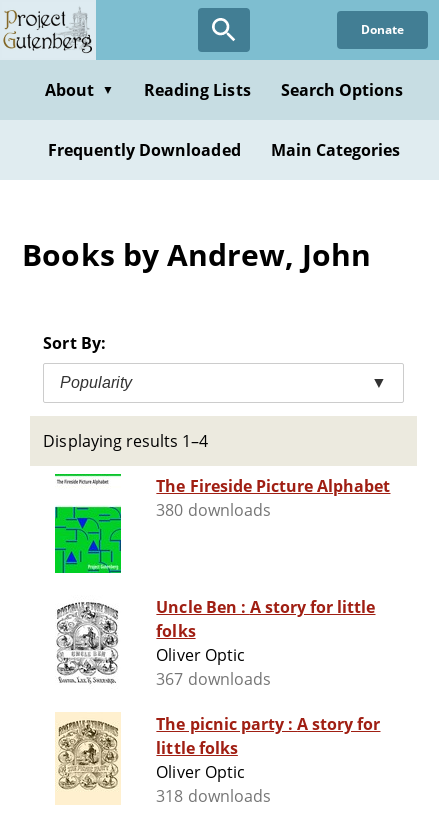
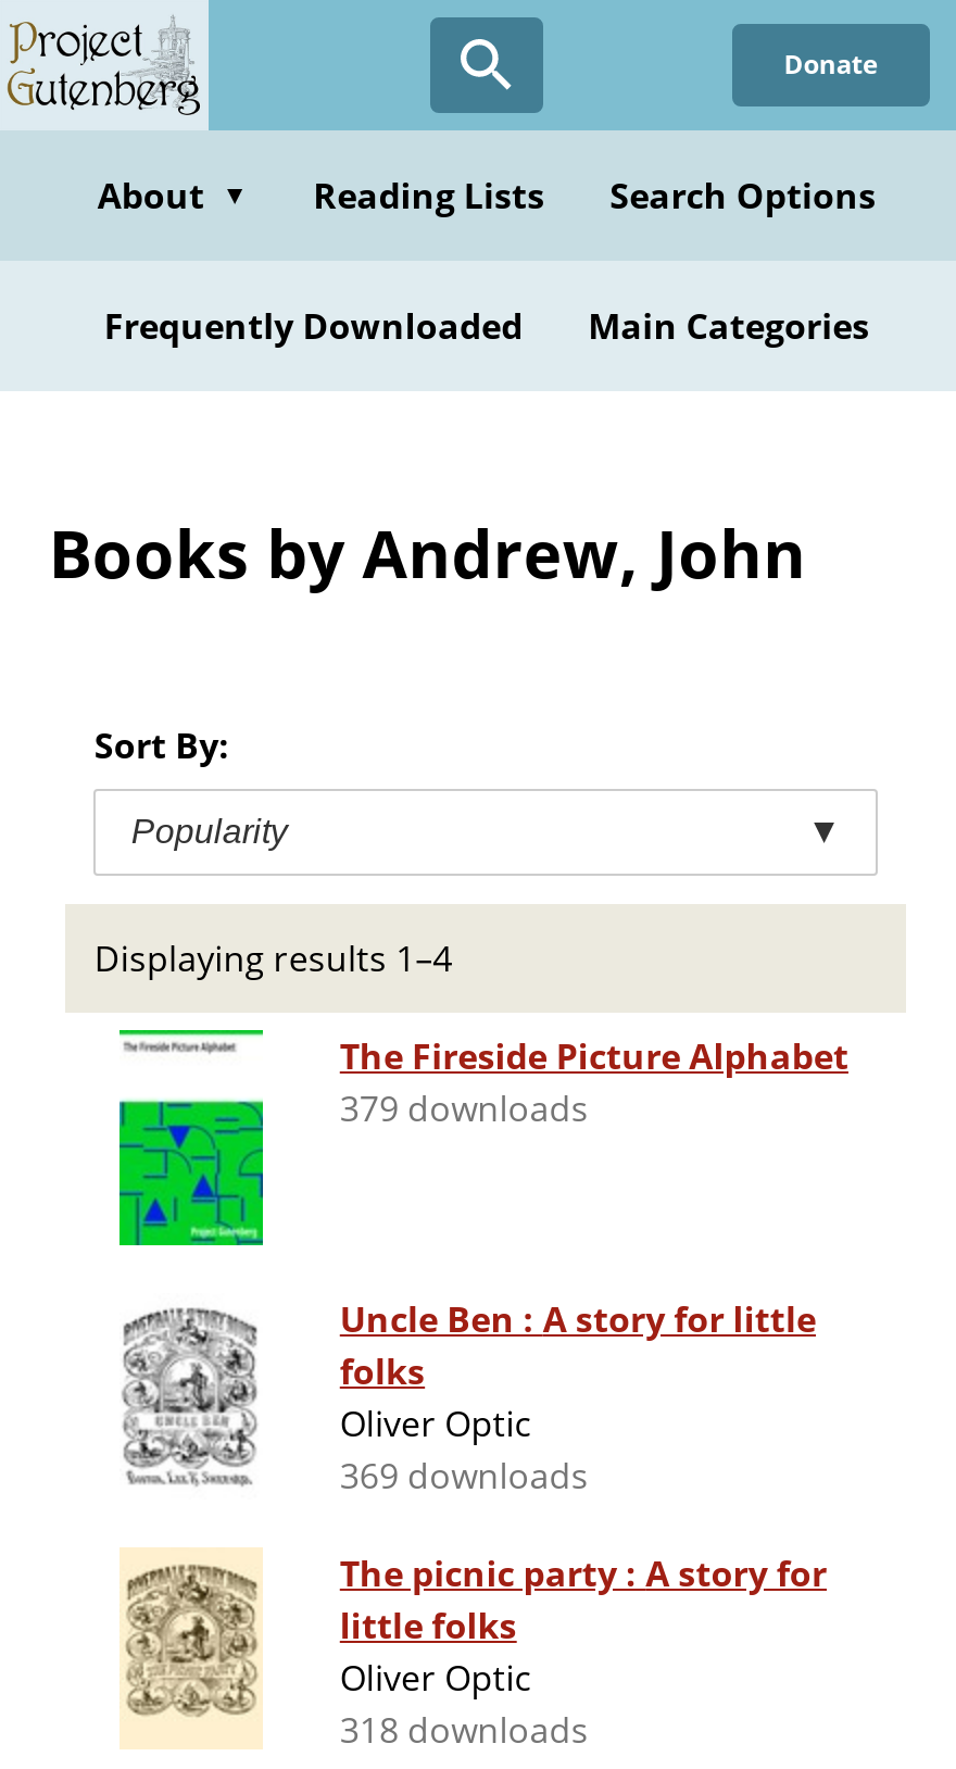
[156,499,271,521] 380 downloads -> [340,1085,589,1133] 379 downloads
[156,668,271,690] 367 downloads -> [340,1452,589,1500] 369 downloads

